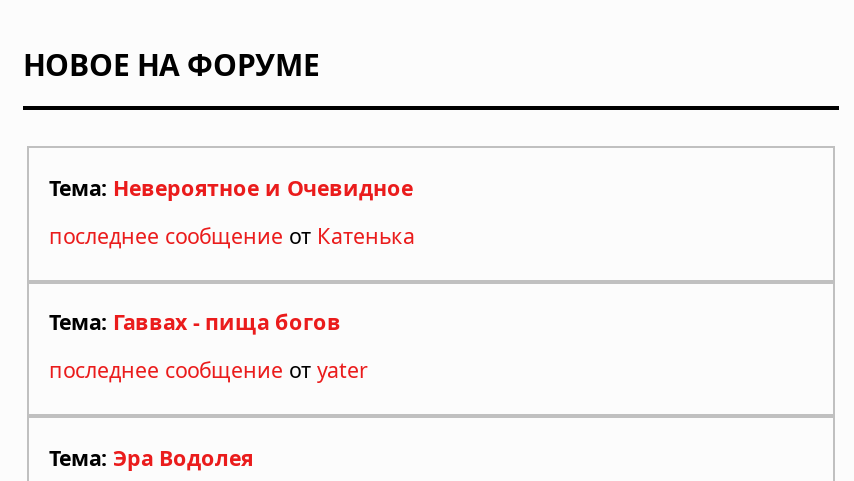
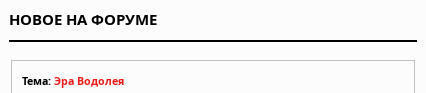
[49,173,415,384] Тема: Невероятное и Очевидное | последнее сообщение от Катенька | Тема: Гаввах - пища богов | последнее сообщение от yater -> none

